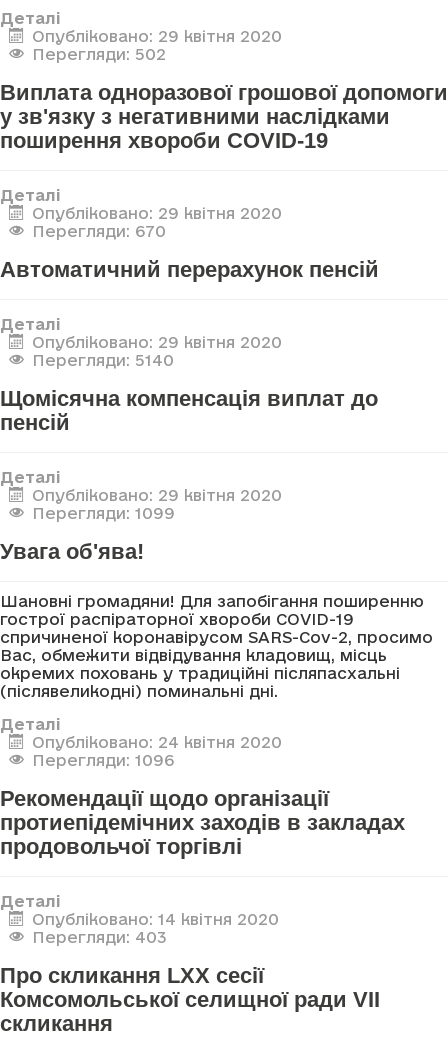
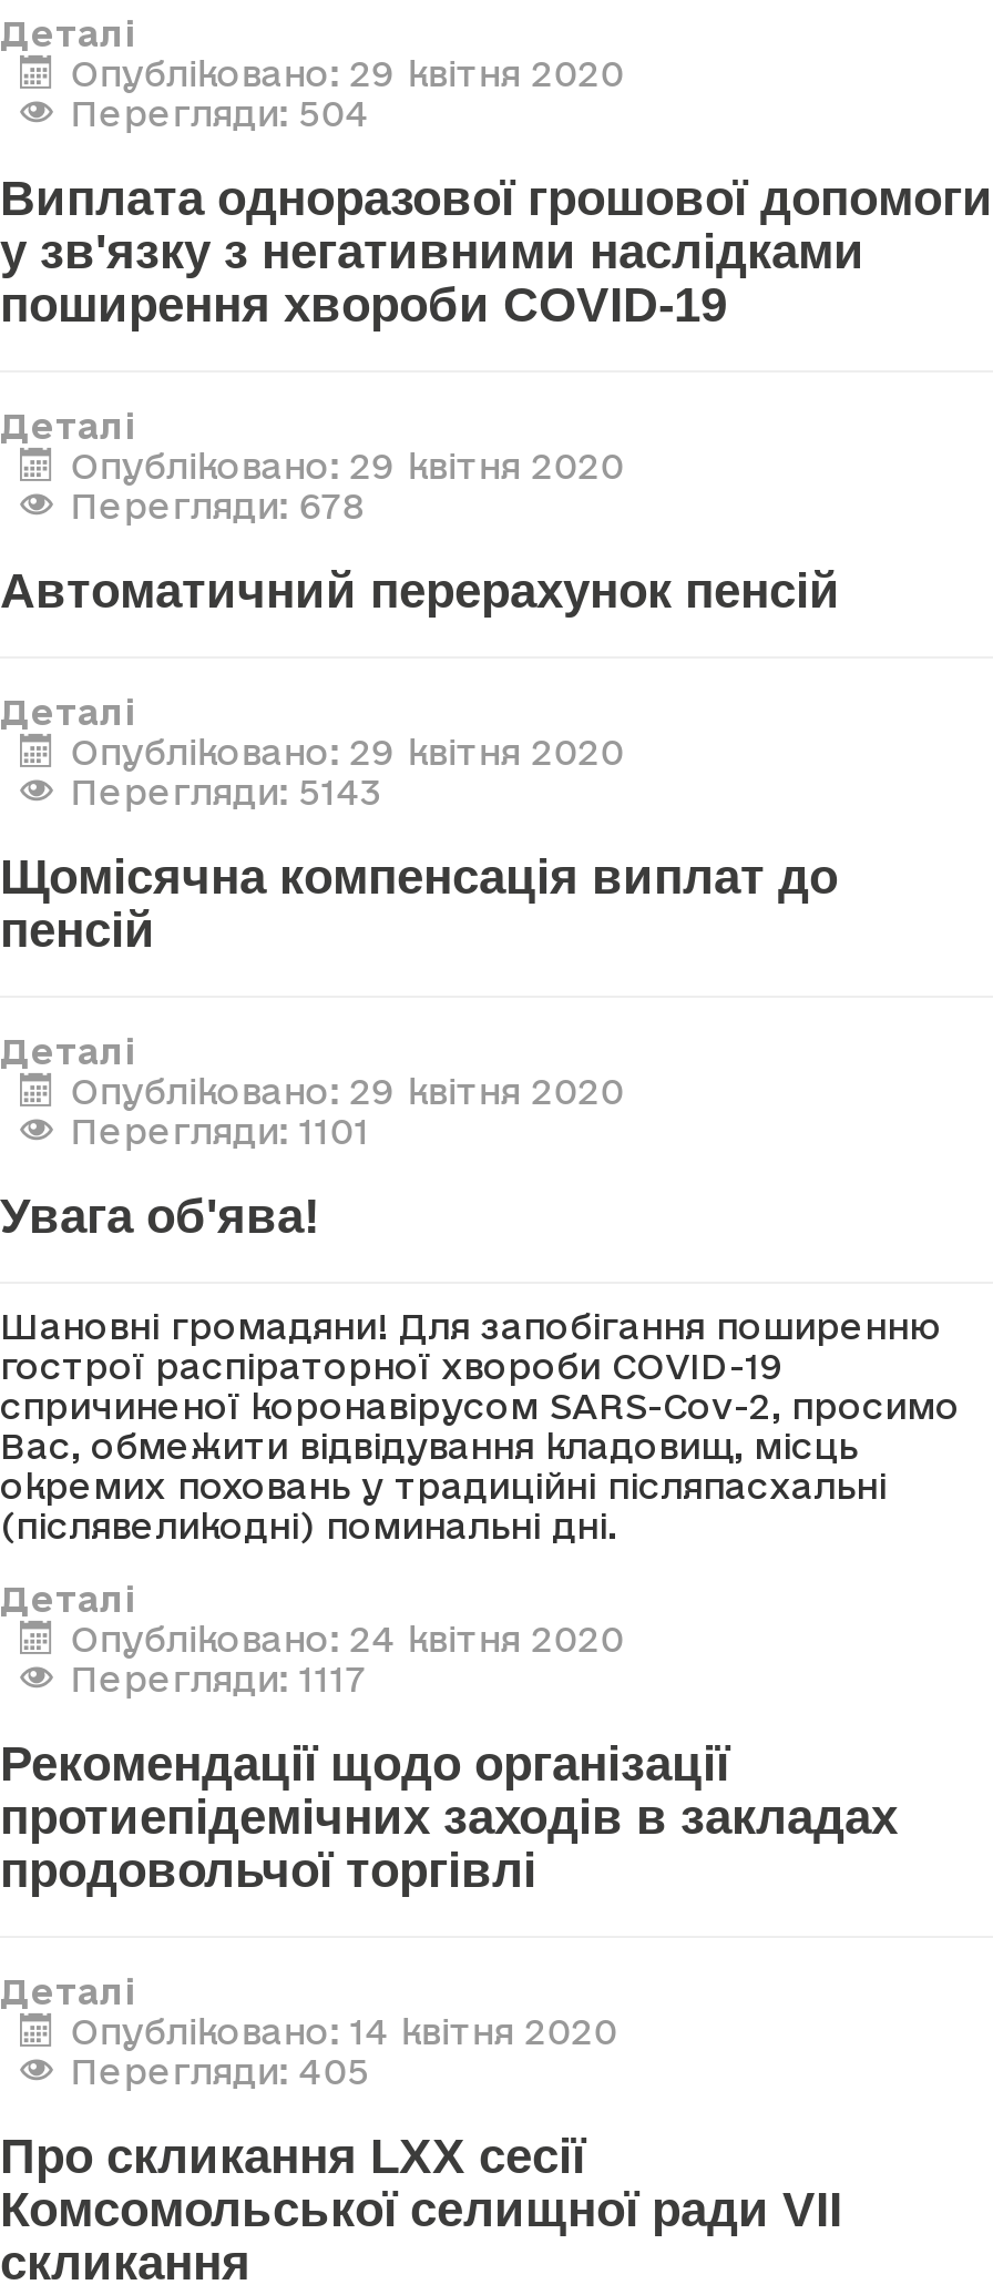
[32,45,166,63] Перегляди: 502 -> [70,92,370,132] Перегляди: 504
[32,222,166,240] Перегляди: 670 -> [70,485,365,525] Перегляди: 678
[32,351,174,369] Перегляди: 5140 -> [70,771,383,811] Перегляди: 5143
[32,504,175,522] Перегляди: 1099 -> [70,1110,370,1150] Перегляди: 1101
[32,751,174,769] Перегляди: 1096 -> [70,1658,367,1698] Перегляди: 1117
[32,928,167,946] Перегляди: 403 -> [70,2050,370,2090] Перегляди: 405

